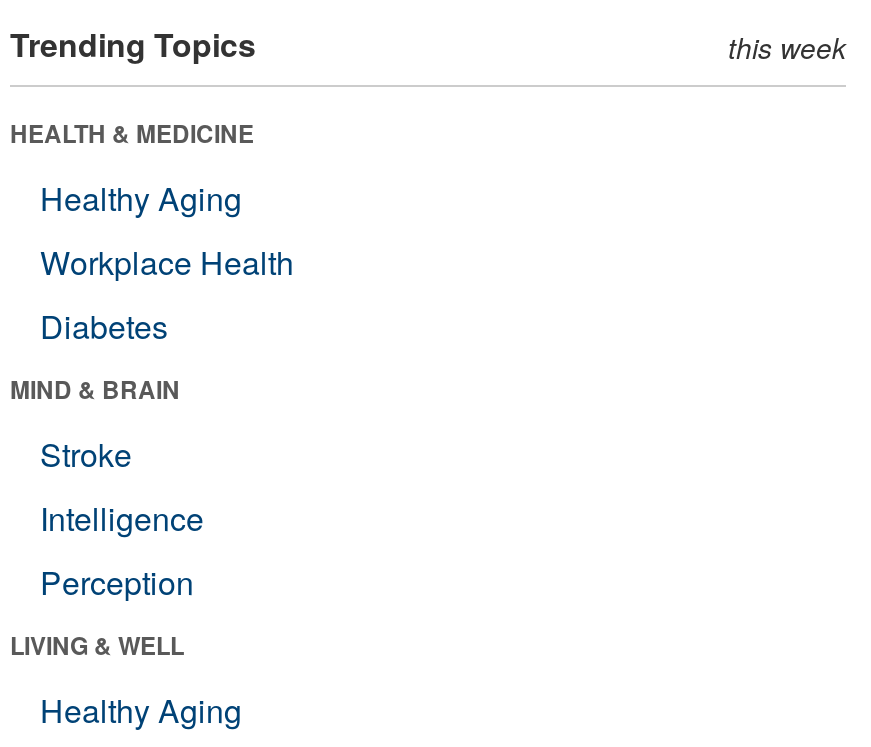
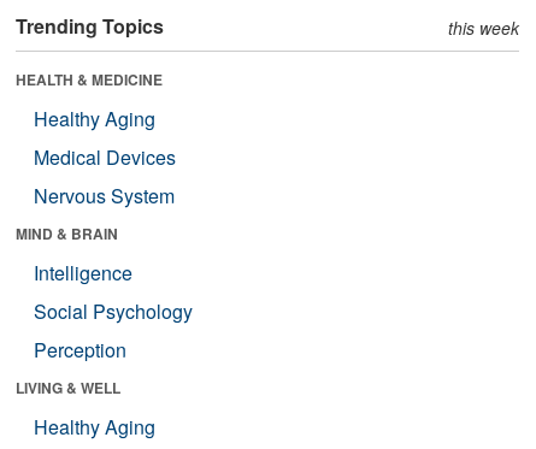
[40,239,294,349] Workplace Health | Diabetes -> [34,143,176,209] Medical Devices | Nervous System
[40,431,132,477] Stroke -> none
moved [40,495,204,541] -> [34,259,132,286]: Intelligence
none -> [34,297,193,325] Social Psychology

